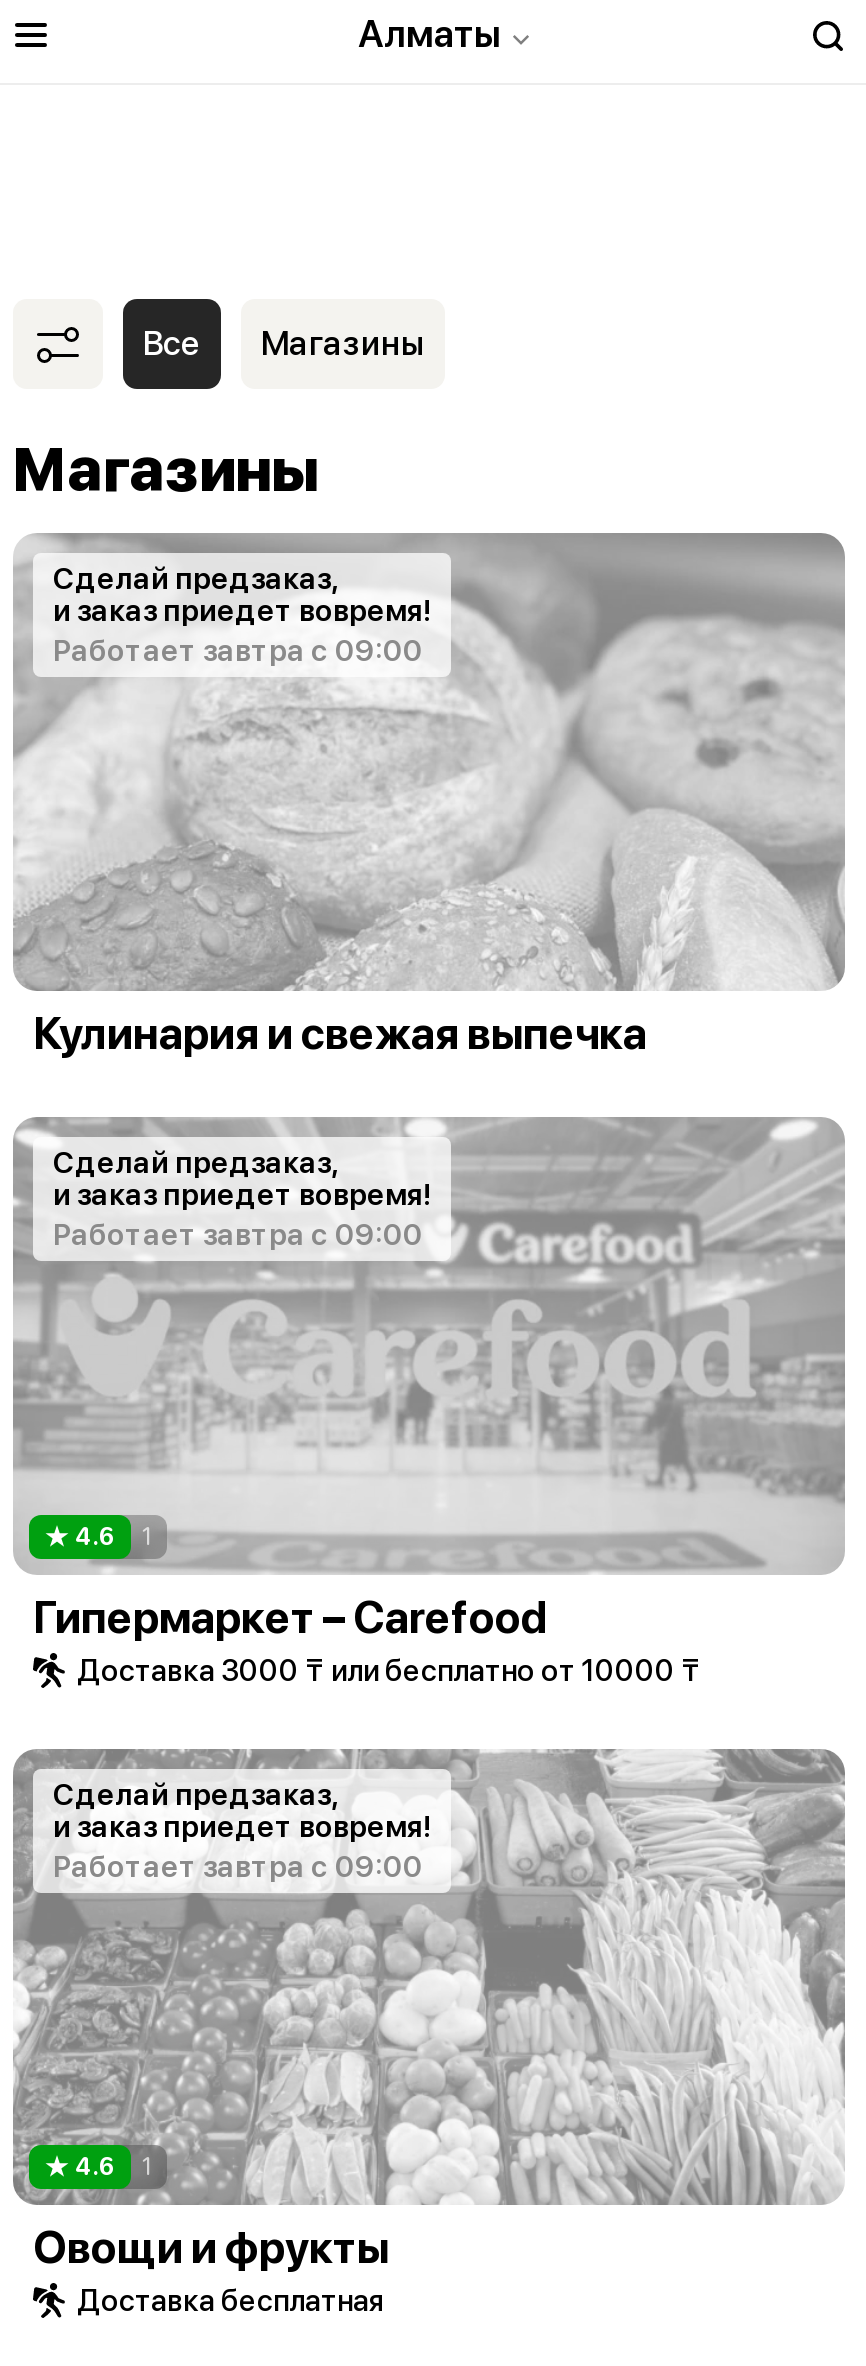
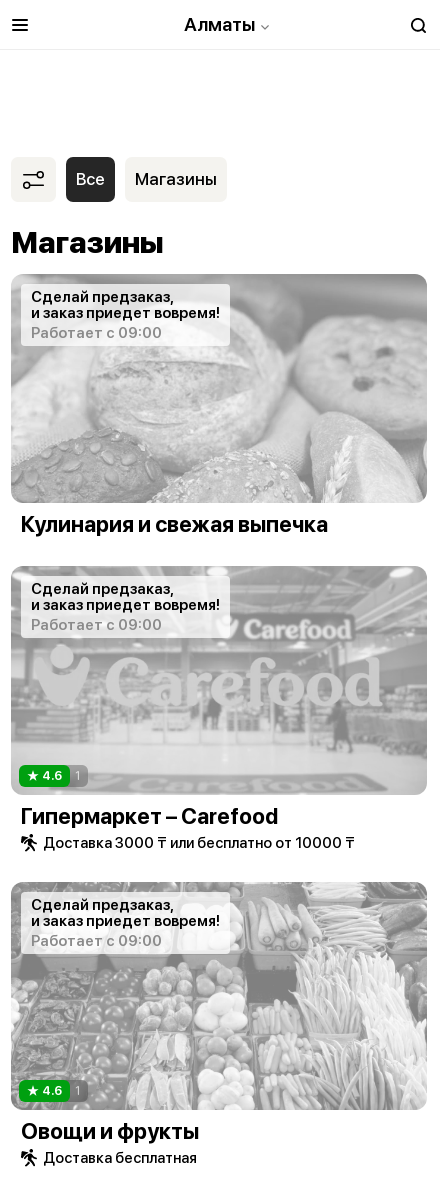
[53,633,423,669] Работает завтра с 09:00 -> [31,324,162,342] Работает с 09:00
[53,1217,423,1253] Работает завтра с 09:00 -> [31,616,162,634] Работает с 09:00
[53,1848,423,1884] Работает завтра с 09:00 -> [31,932,162,950] Работает с 09:00

